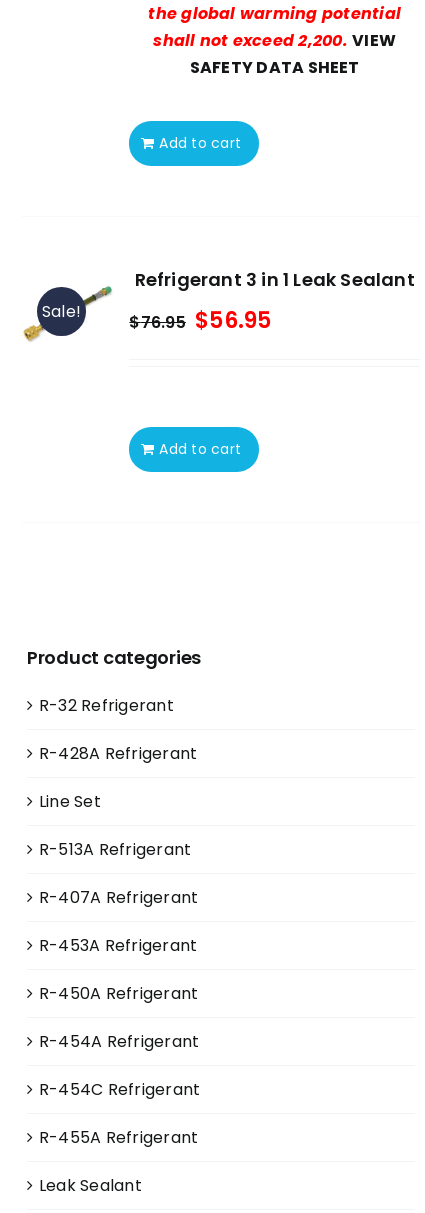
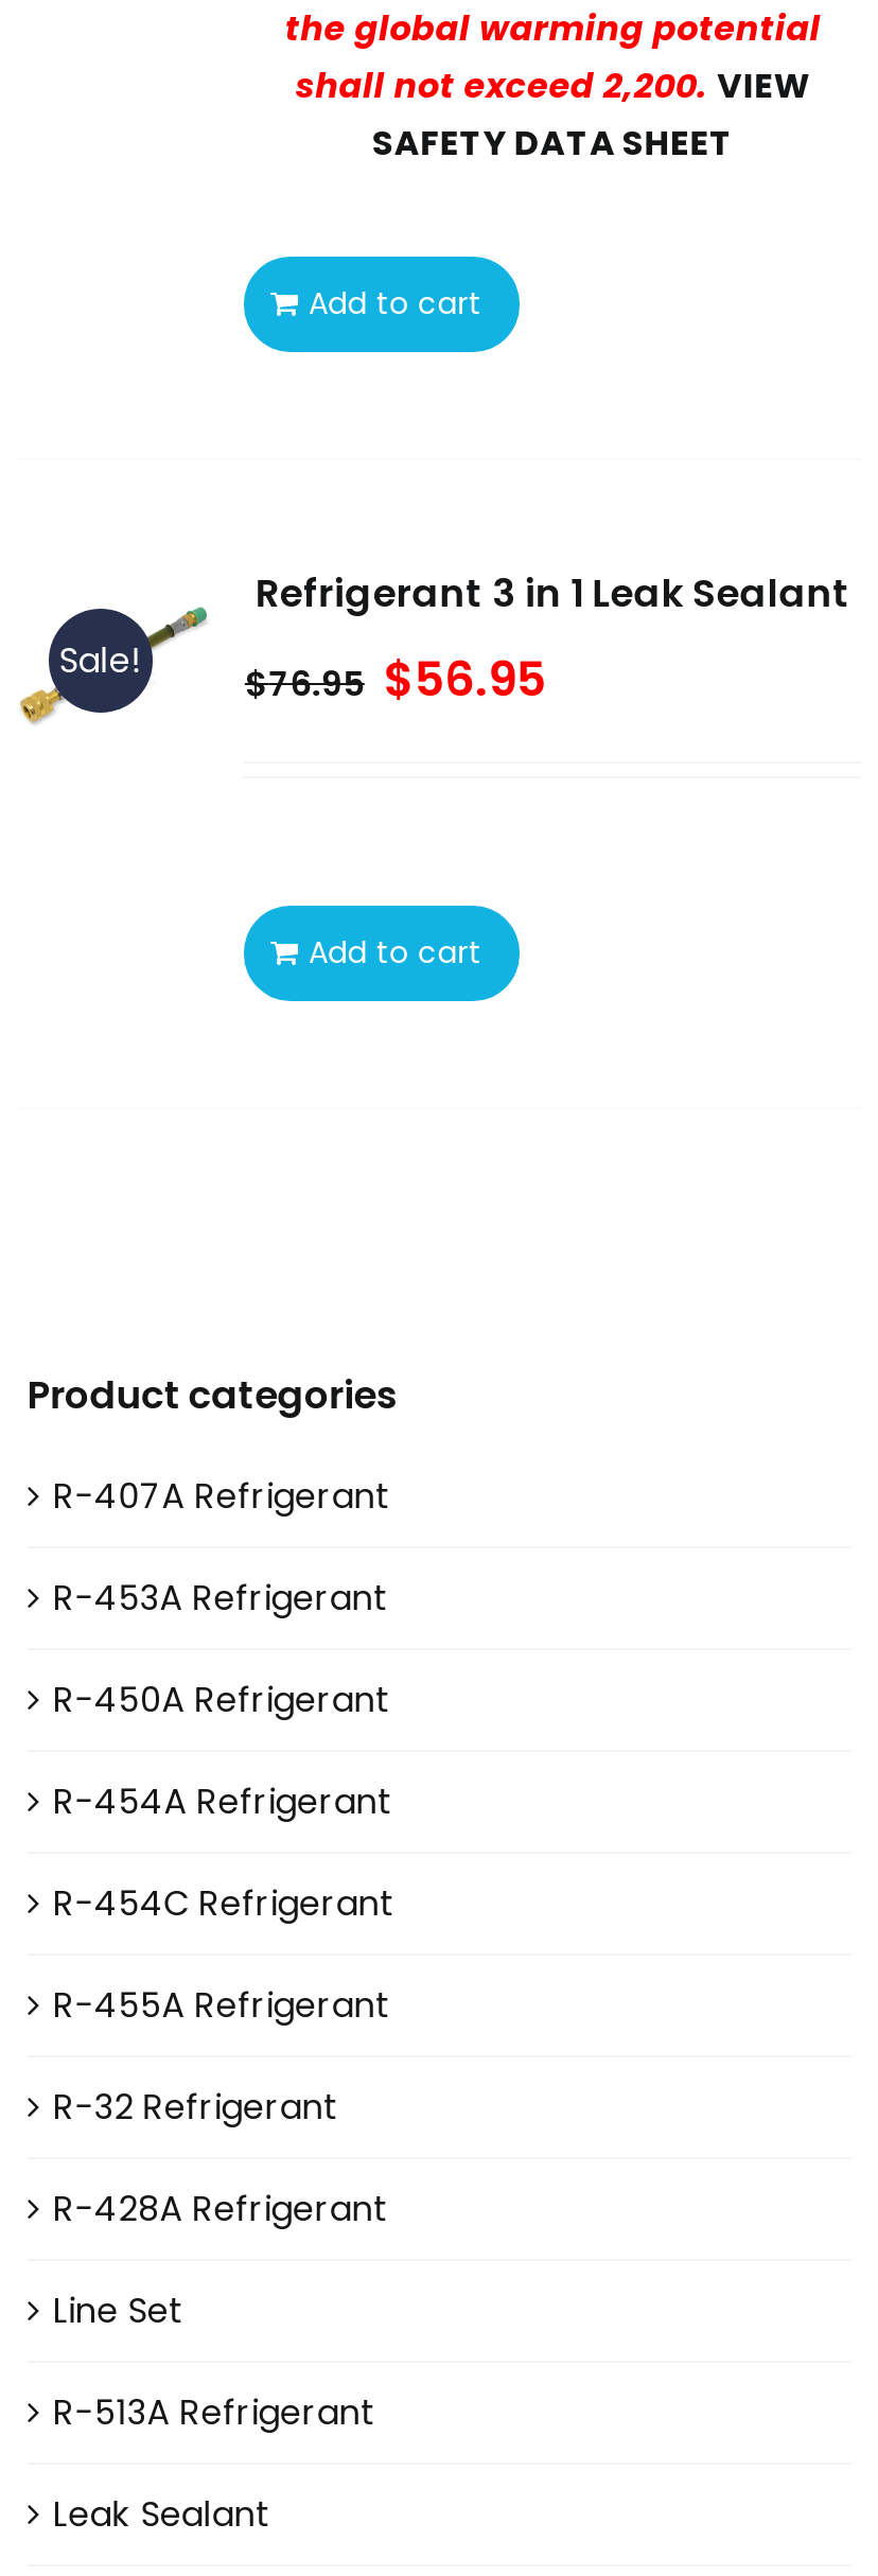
moved [39,694,197,861] -> [53,2083,389,2437]: R-32 Refrigerant | R-428A Refrigerant | Line Set | R-513A Refrigerant
moved [39,886,200,1149] -> [53,1472,395,2030]: R-407A Refrigerant | R-453A Refrigerant | R-450A Refrigerant | R-454A Refrigerant | R-454C Refrigerant | R-455A Refrigerant

